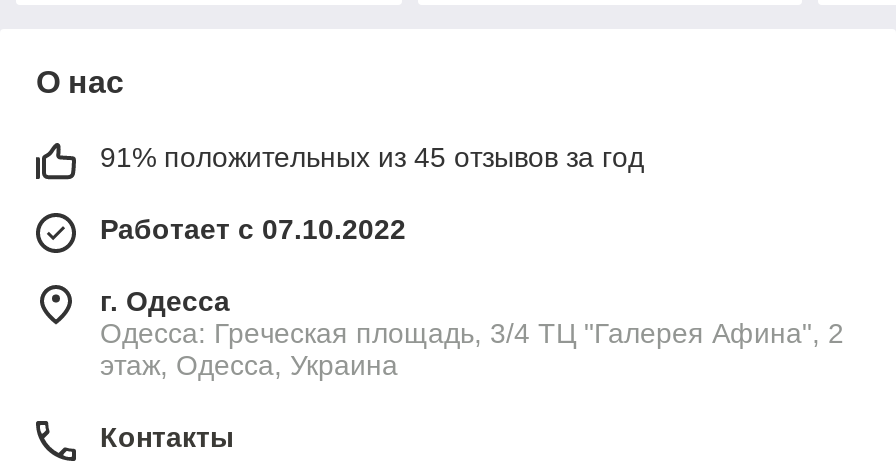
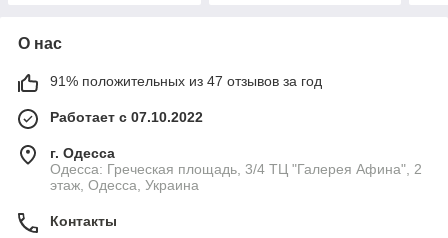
[100,141,644,173] 91% положительных из 45 отзывов за год -> [50,73,322,89] 91% положительных из 47 отзывов за год

